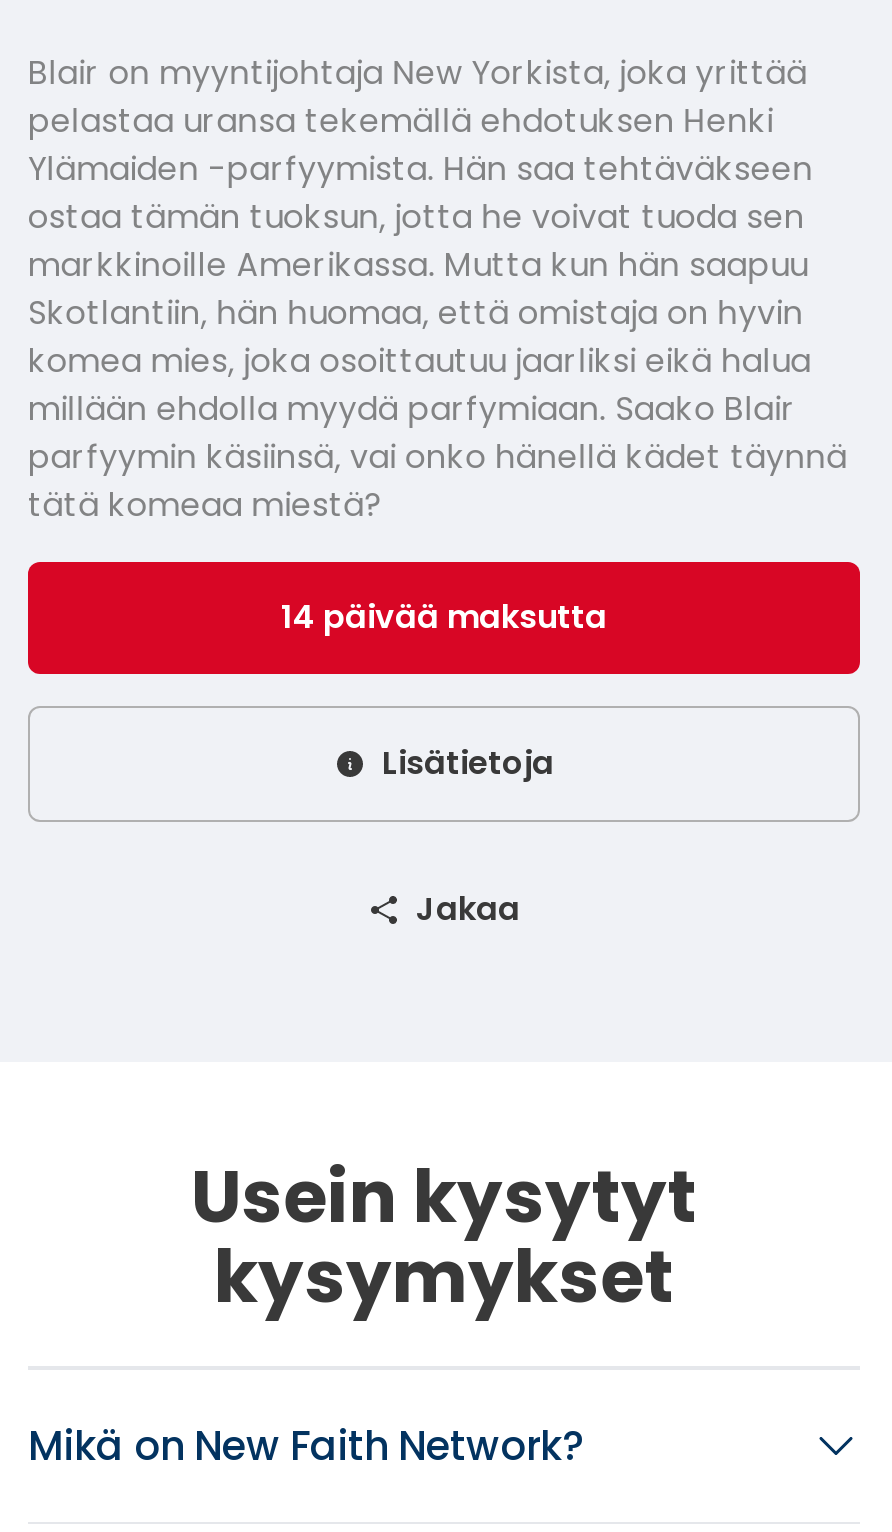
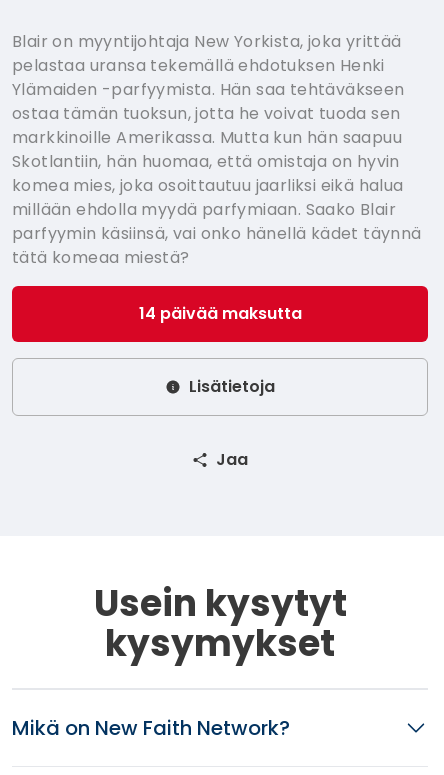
[416,886,520,932] Jakaa -> [216,448,248,471] Jaa

